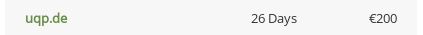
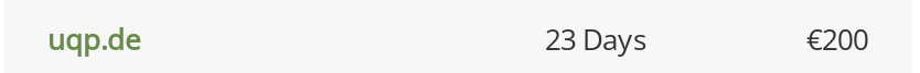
[250,8,296,26] 26 Days -> [545,19,646,58] 23 Days

